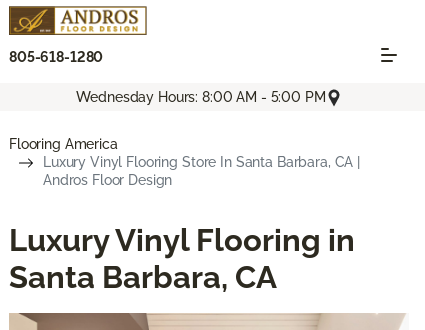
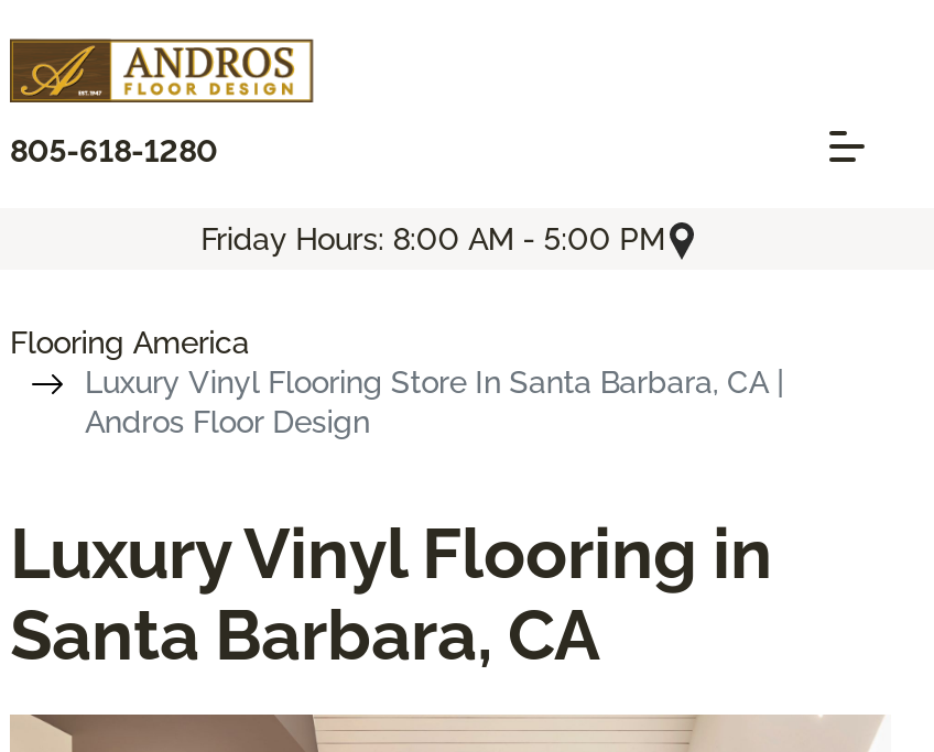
[76,89,326,105] Wednesday Hours: 8:00 AM - 5:00 PM -> [201,221,665,257] Friday Hours: 8:00 AM - 5:00 PM

